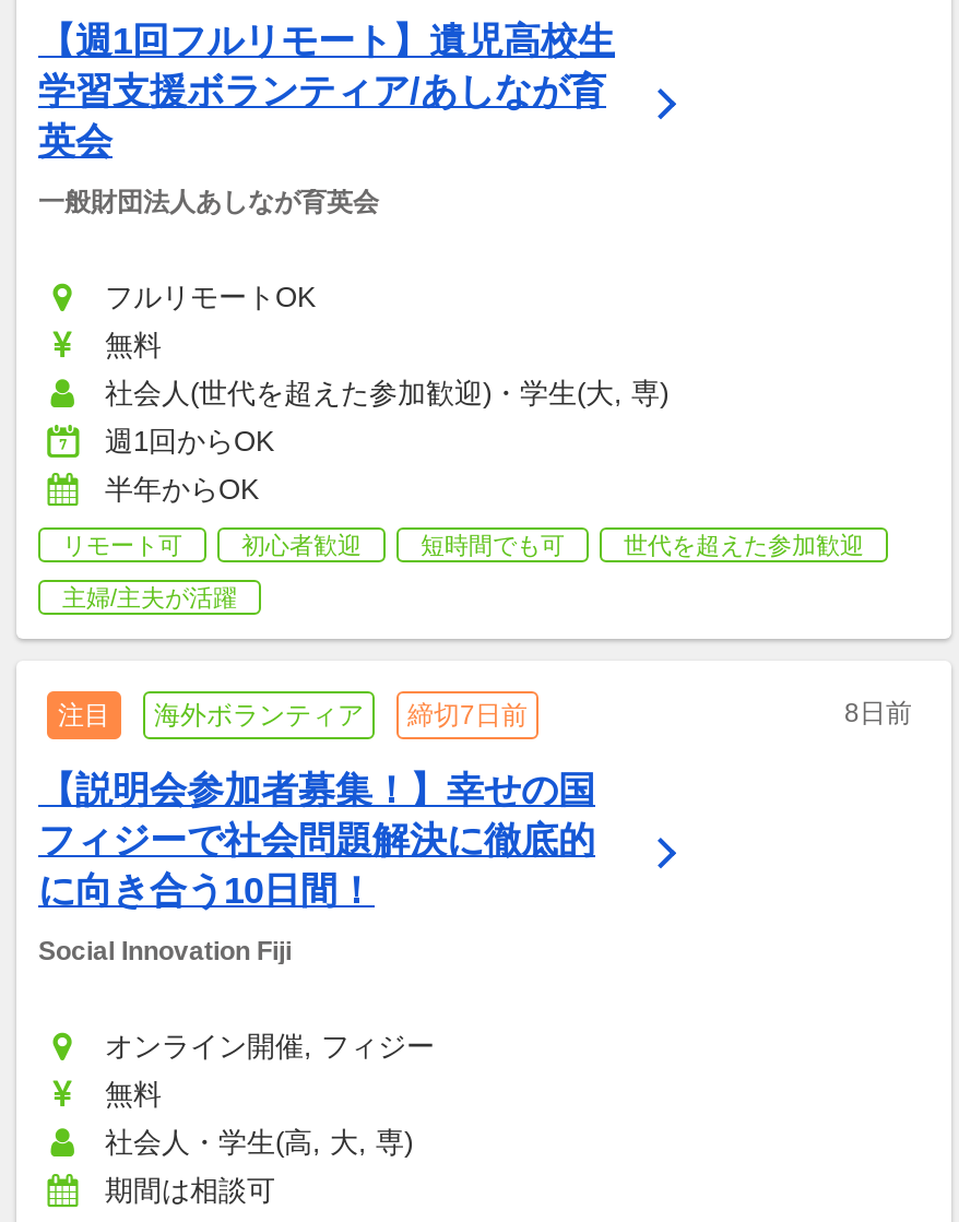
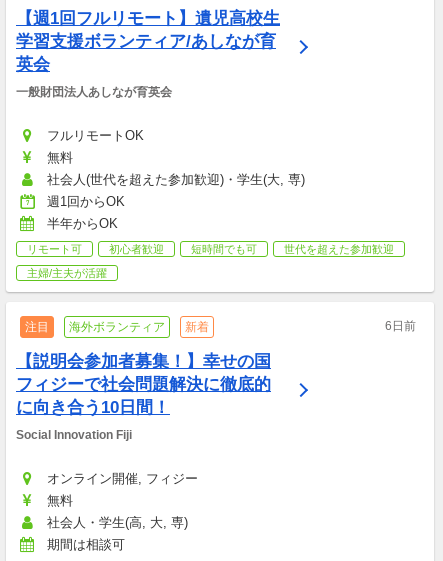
[407,698,912,731] 締切7日前 | 8日前 -> [185,319,416,334] 新着 | 6日前

